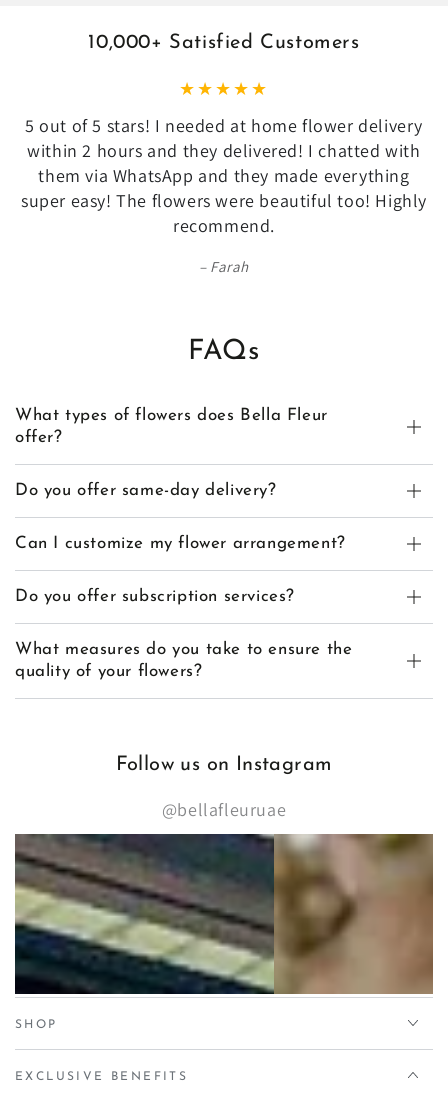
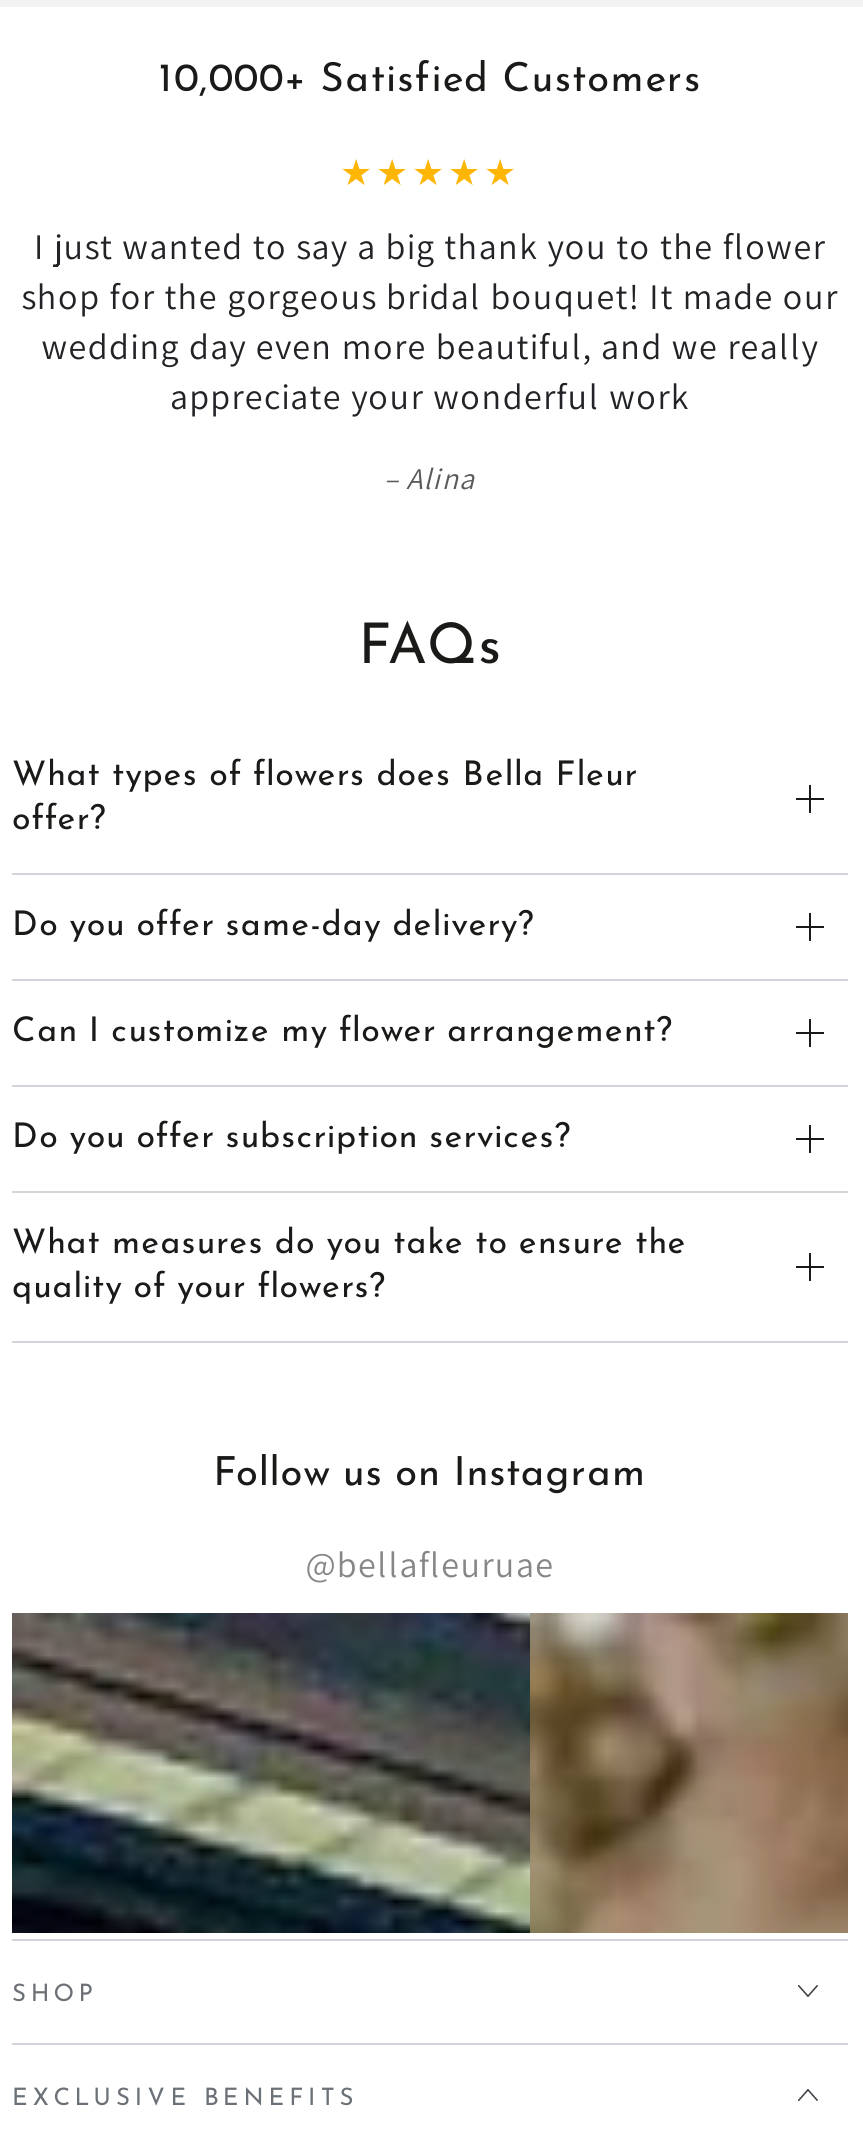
[21,114,427,237] 5 out of 5 stars! I needed at home flower delivery | within 2 hours and they delivered! I chatted with | them via WhatsApp and they made everything | super easy! The flowers were beautiful too! Highly | recommend. -> [22,222,838,418] I just wanted to say a big thank you to the flower | shop for the gorgeous bridal bouquet! It made our | wedding day even more beautiful, and we really | appreciate your wonderful work
[210,257,249,276] Farah -> [406,458,476,496] Alina

